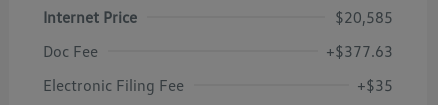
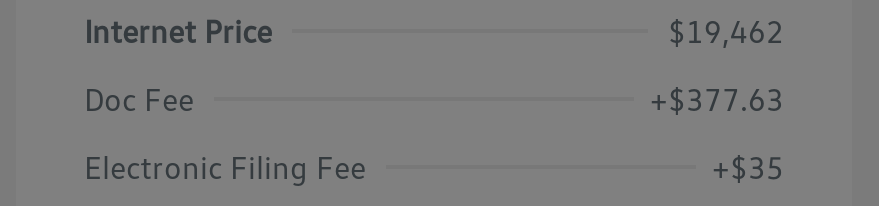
[335,7,393,27] $20,585 -> [668,10,784,50] $19,462

